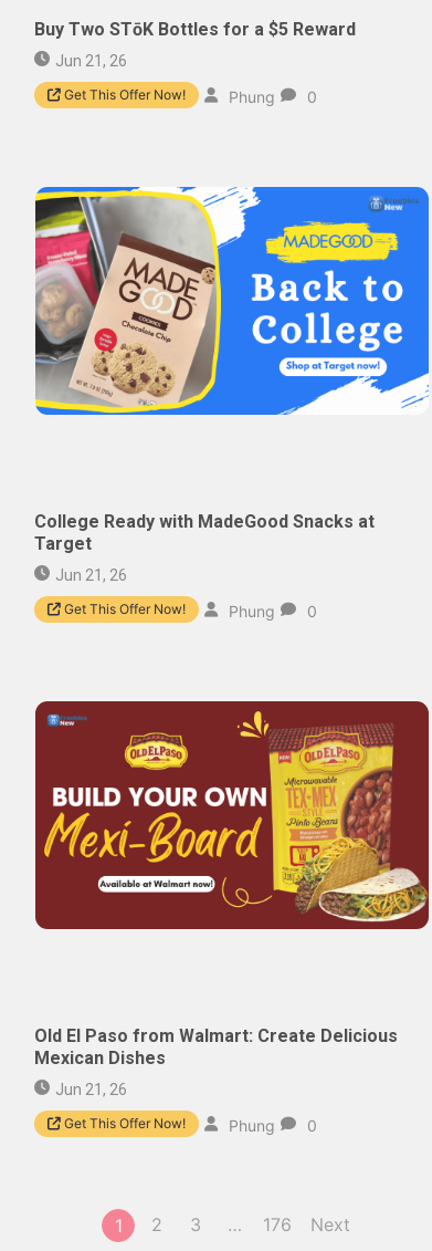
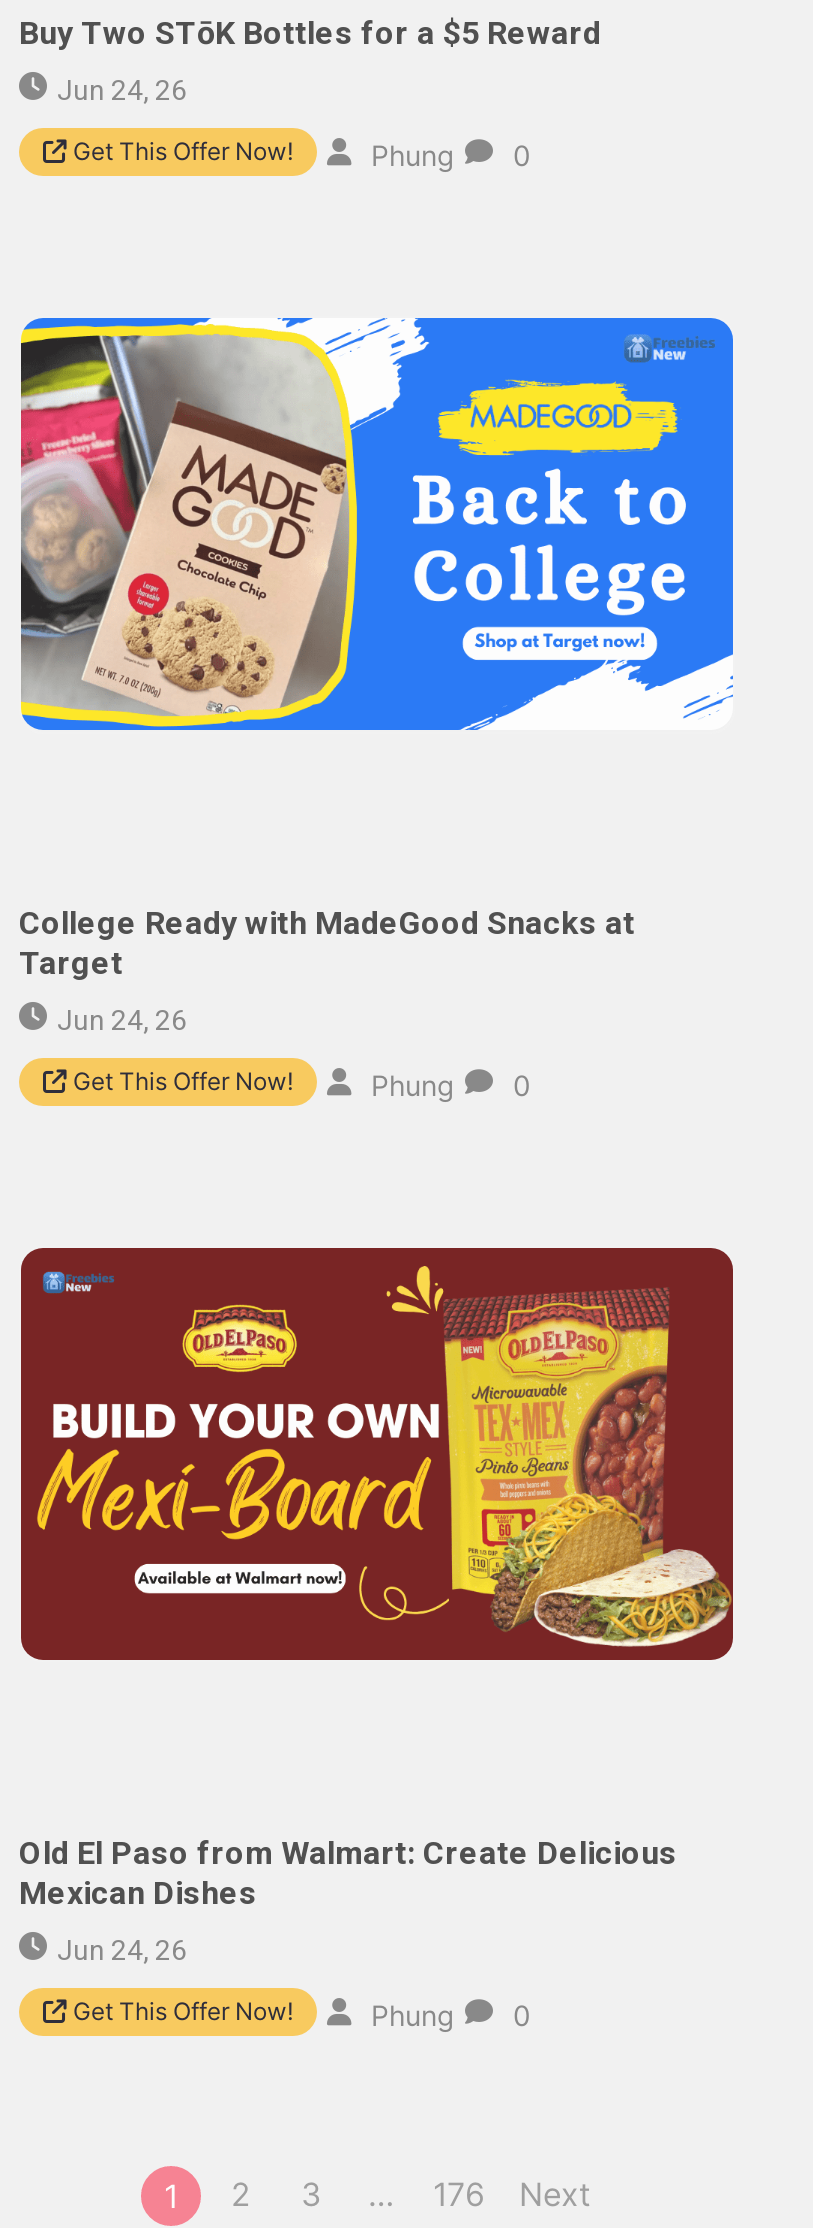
[55,52,127,69] Jun 21, 26 -> [57,73,187,105] Jun 24, 26
[55,566,127,584] Jun 21, 26 -> [57,1003,187,1035] Jun 24, 26
[55,1080,127,1098] Jun 21, 26 -> [57,1933,187,1965] Jun 24, 26

